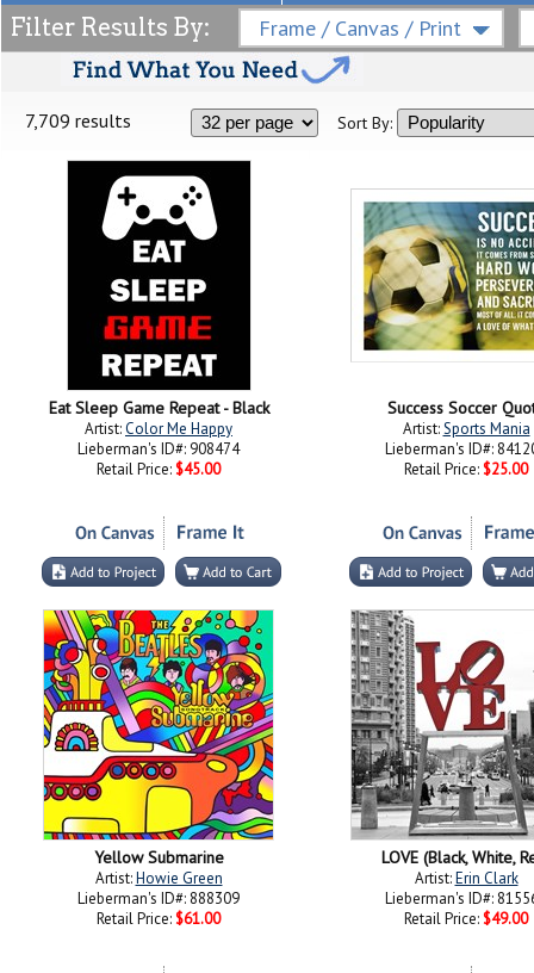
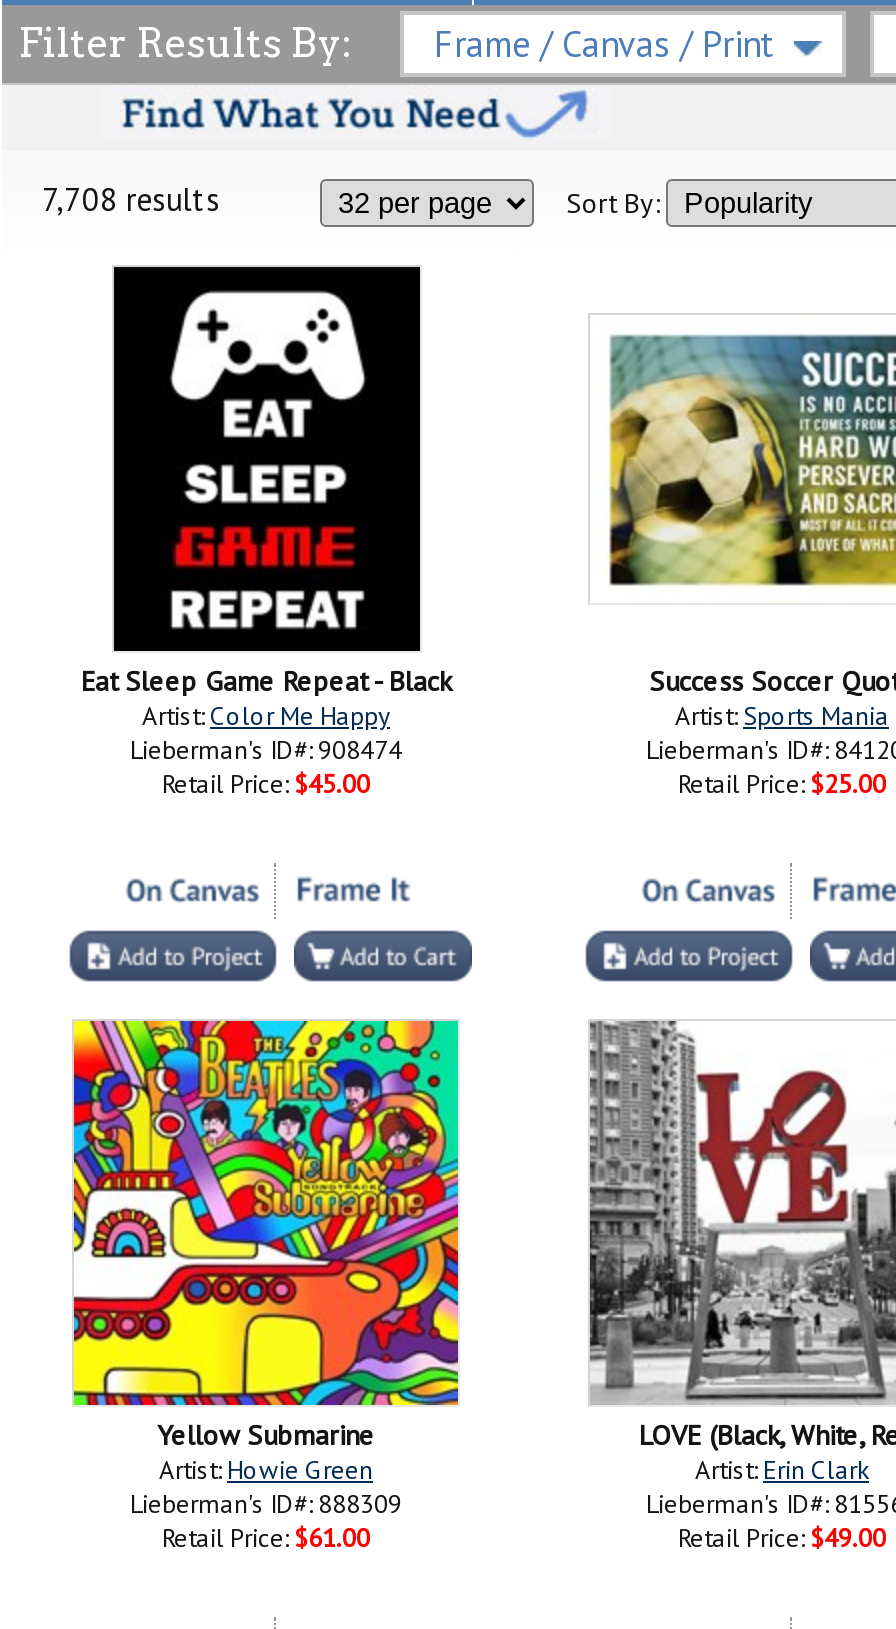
[25,109,131,132] 7,709 results -> [42,179,220,219] 7,708 results

